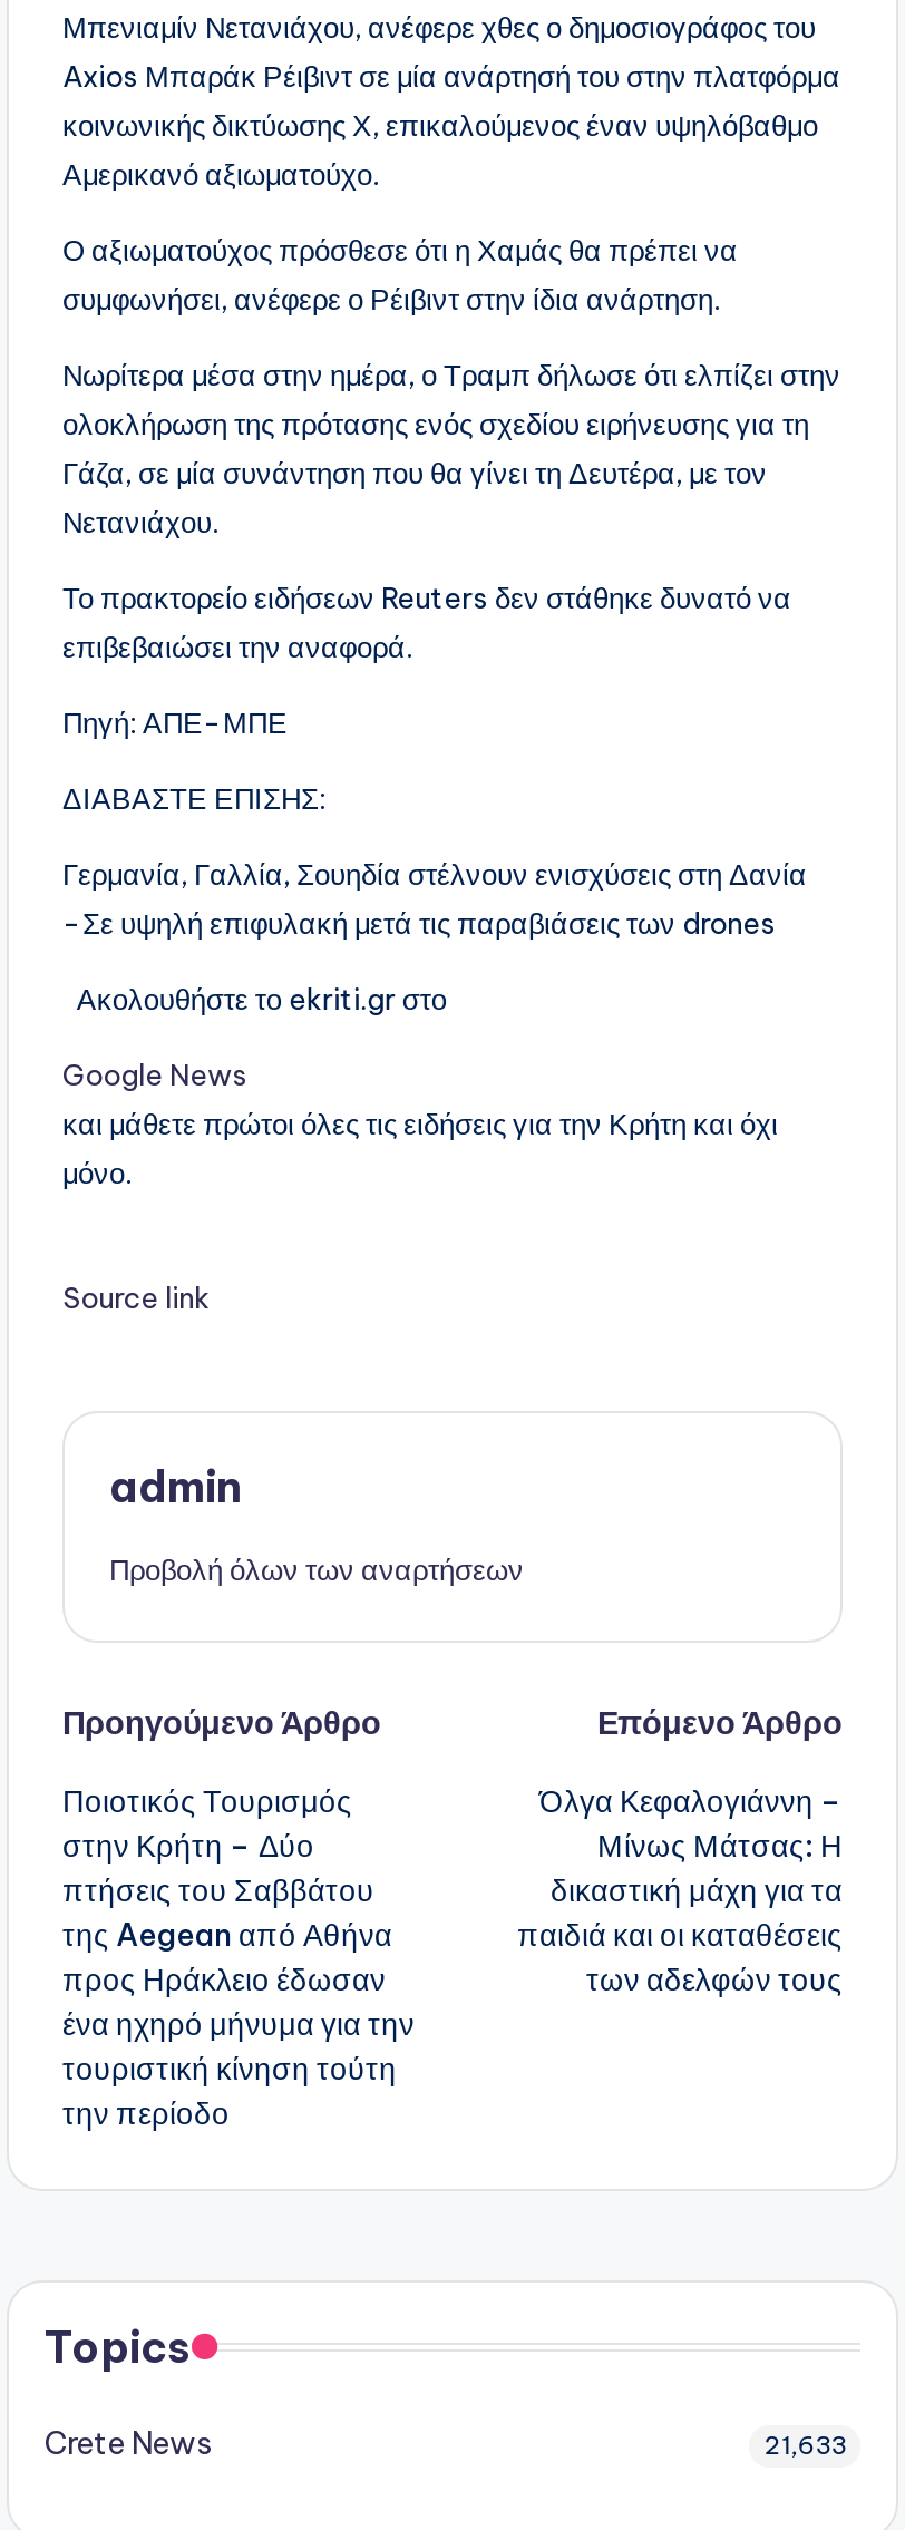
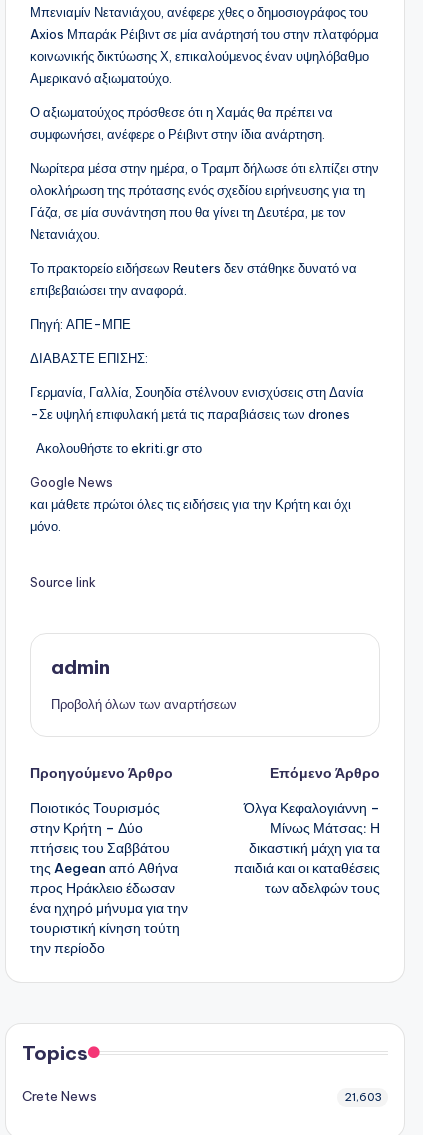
[764,2430,846,2461] 21,633 -> [344,1090,382,1104] 21,603

